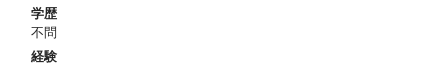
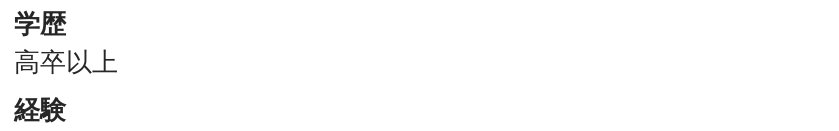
[31,25,57,40] 不問 -> [14,47,118,77] 高卒以上

